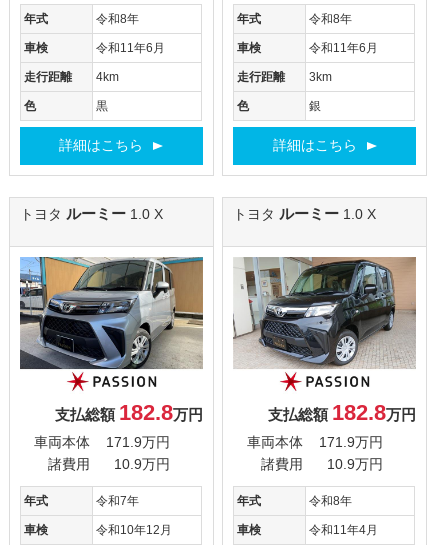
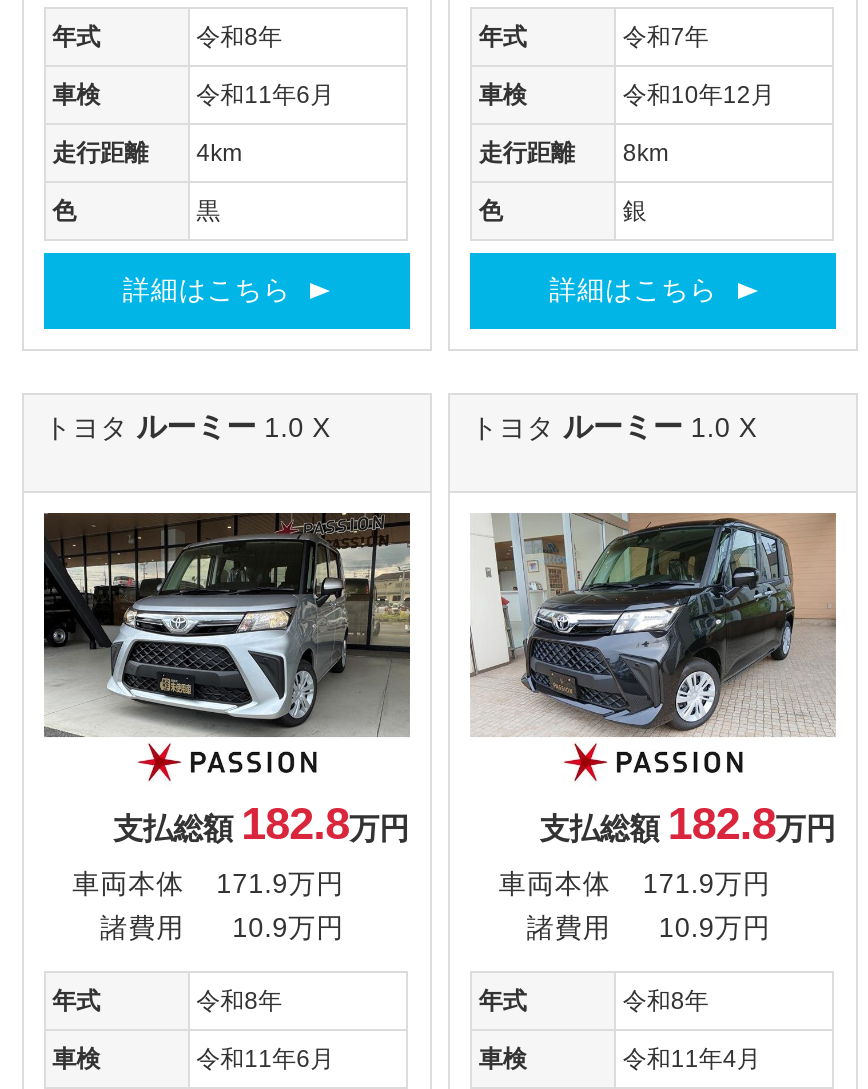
[309,12,352,26] 令和8年 -> [623,22,709,50] 令和7年
[309,41,378,55] 令和11年6月 -> [623,80,775,108] 令和10年12月
[237,70,332,84] 走行距離 3km -> [479,138,669,166] 走行距離 8km
[19,256,203,370] [image] -> [42,511,412,737] [image]
[96,494,139,508] 令和7年 -> [196,987,282,1015] 令和8年
[96,523,172,537] 令和10年12月 -> [196,1045,334,1073] 令和11年6月

